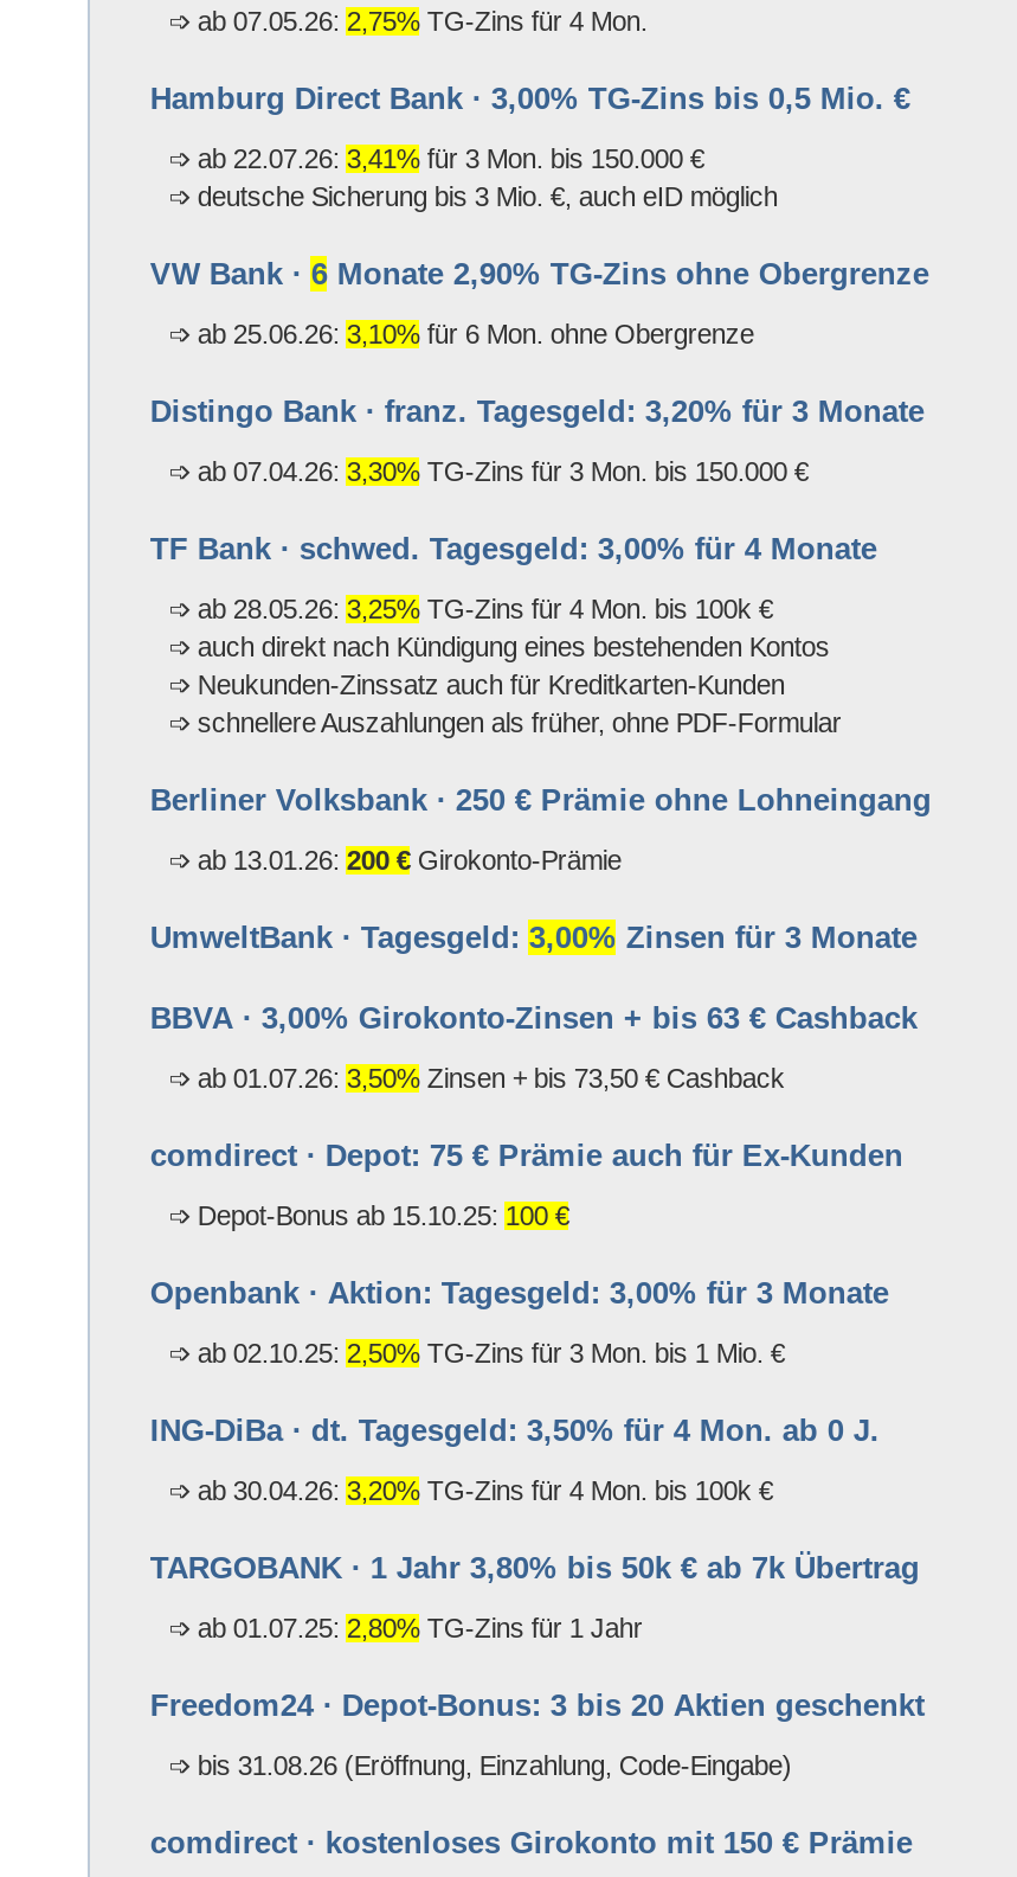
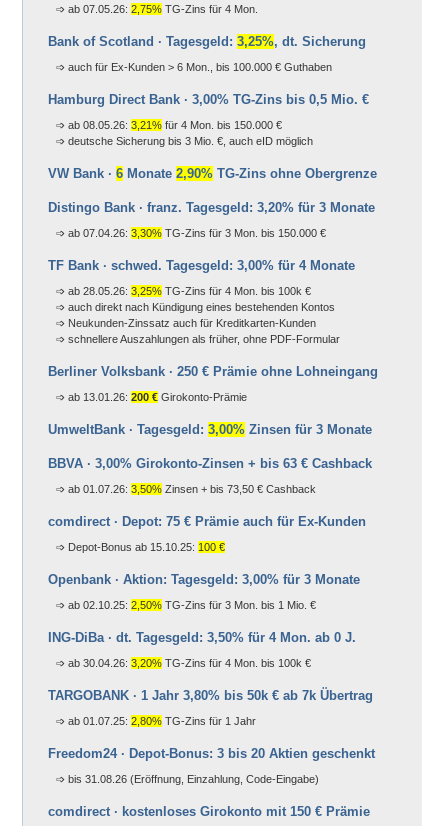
none -> [48,34,366,73] Bank of Scotland · Tagesgeld: 3,25%, dt. Sicherung | auch für Ex-Kunden > 6 Mon., bis 100.000 € Guthaben
moved [150,82,910,117] -> [48,92,369,107]: Hamburg Direct Bank · 3,00% TG-Zins bis 0,5 Mio. €
[197,146,704,174] ab 22.07.26: 3,41% für 3 Mon. bis 150.000 € -> [68,119,282,131] ab 08.05.26: 3,21% für 4 Mon. bis 150.000 €
moved [150,183,929,292] -> [48,135,377,181]: deutsche Sicherung bis 3 Mio. €, auch eID möglich | VW Bank · 6 Monate 2,90% TG-Zins ohne Obergrenze
[197,321,754,349] ab 25.06.26: 3,10% für 6 Mon. ohne Obergrenze -> none

